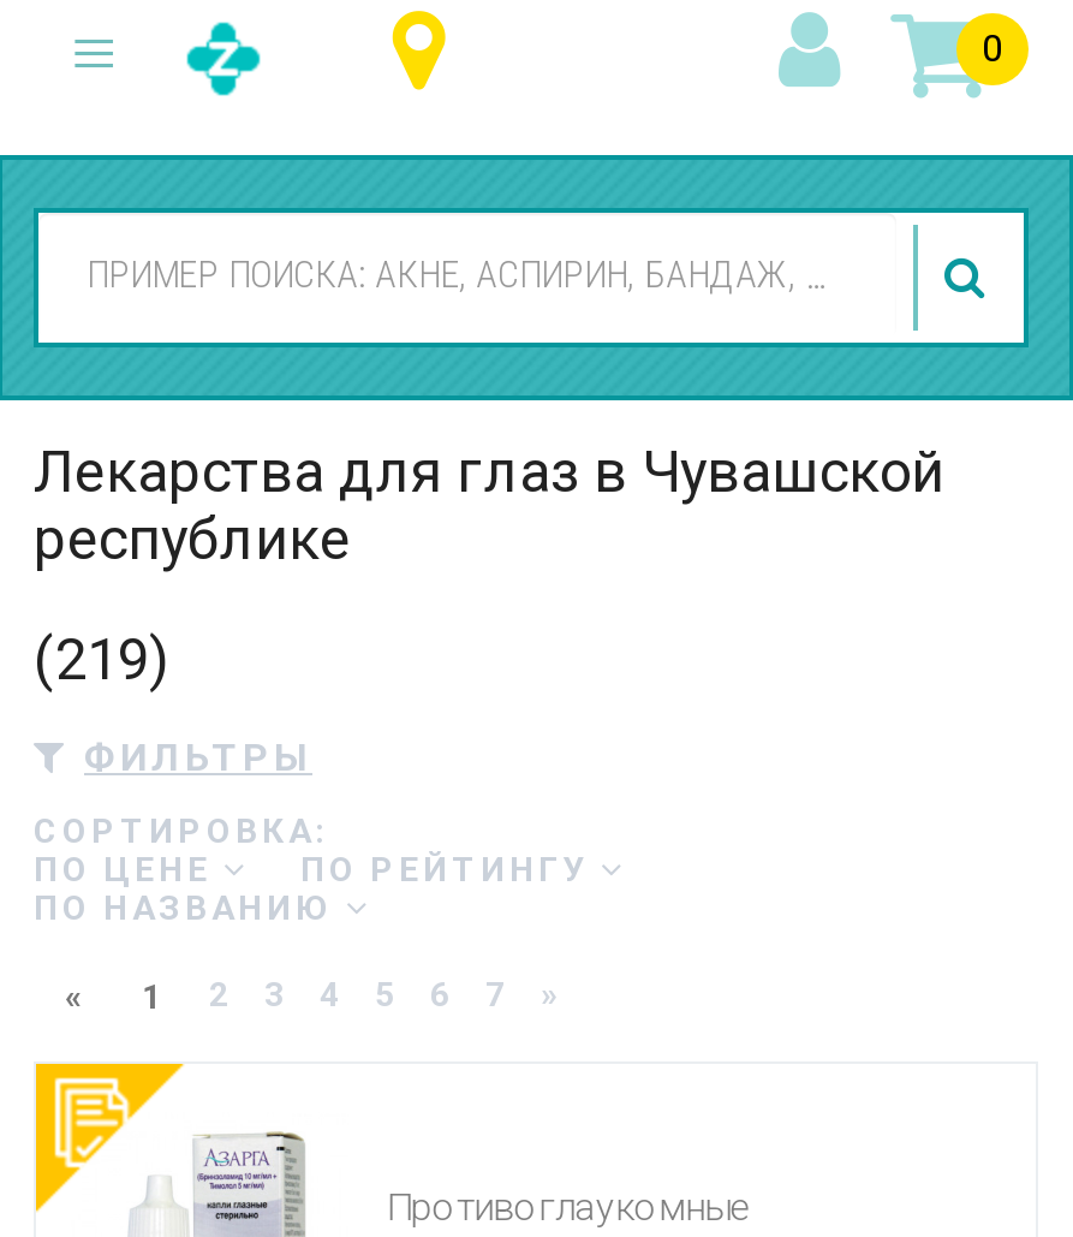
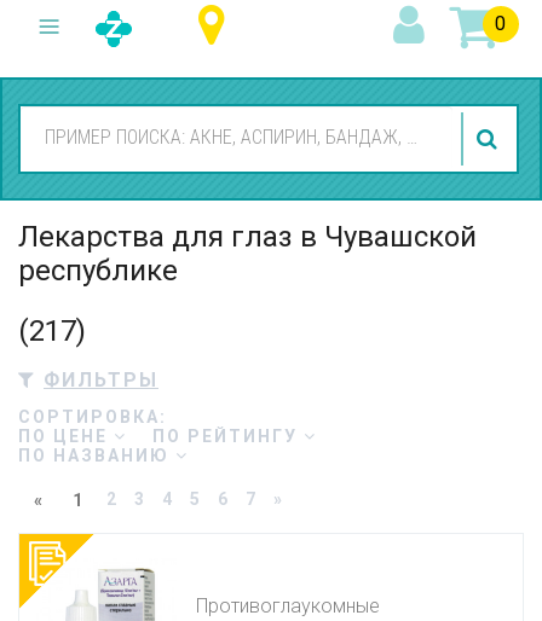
[34,626,168,693] (219) -> [18,314,86,348] (217)

